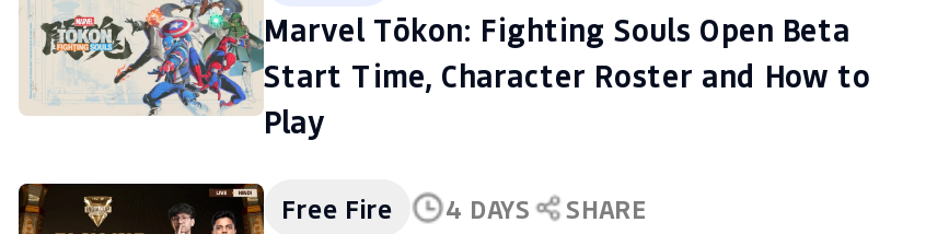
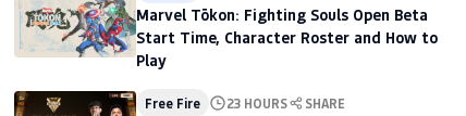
[281,190,647,225] Free Fire 4 DAYS SHARE -> [145,94,345,112] Free Fire 23 HOURS SHARE

